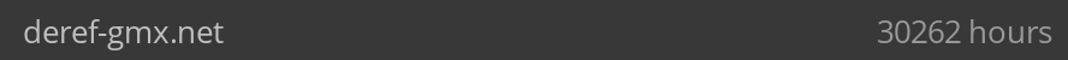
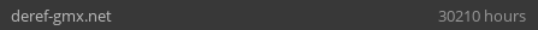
[877,9,1052,52] 30262 hours -> [438,4,526,26] 30210 hours

